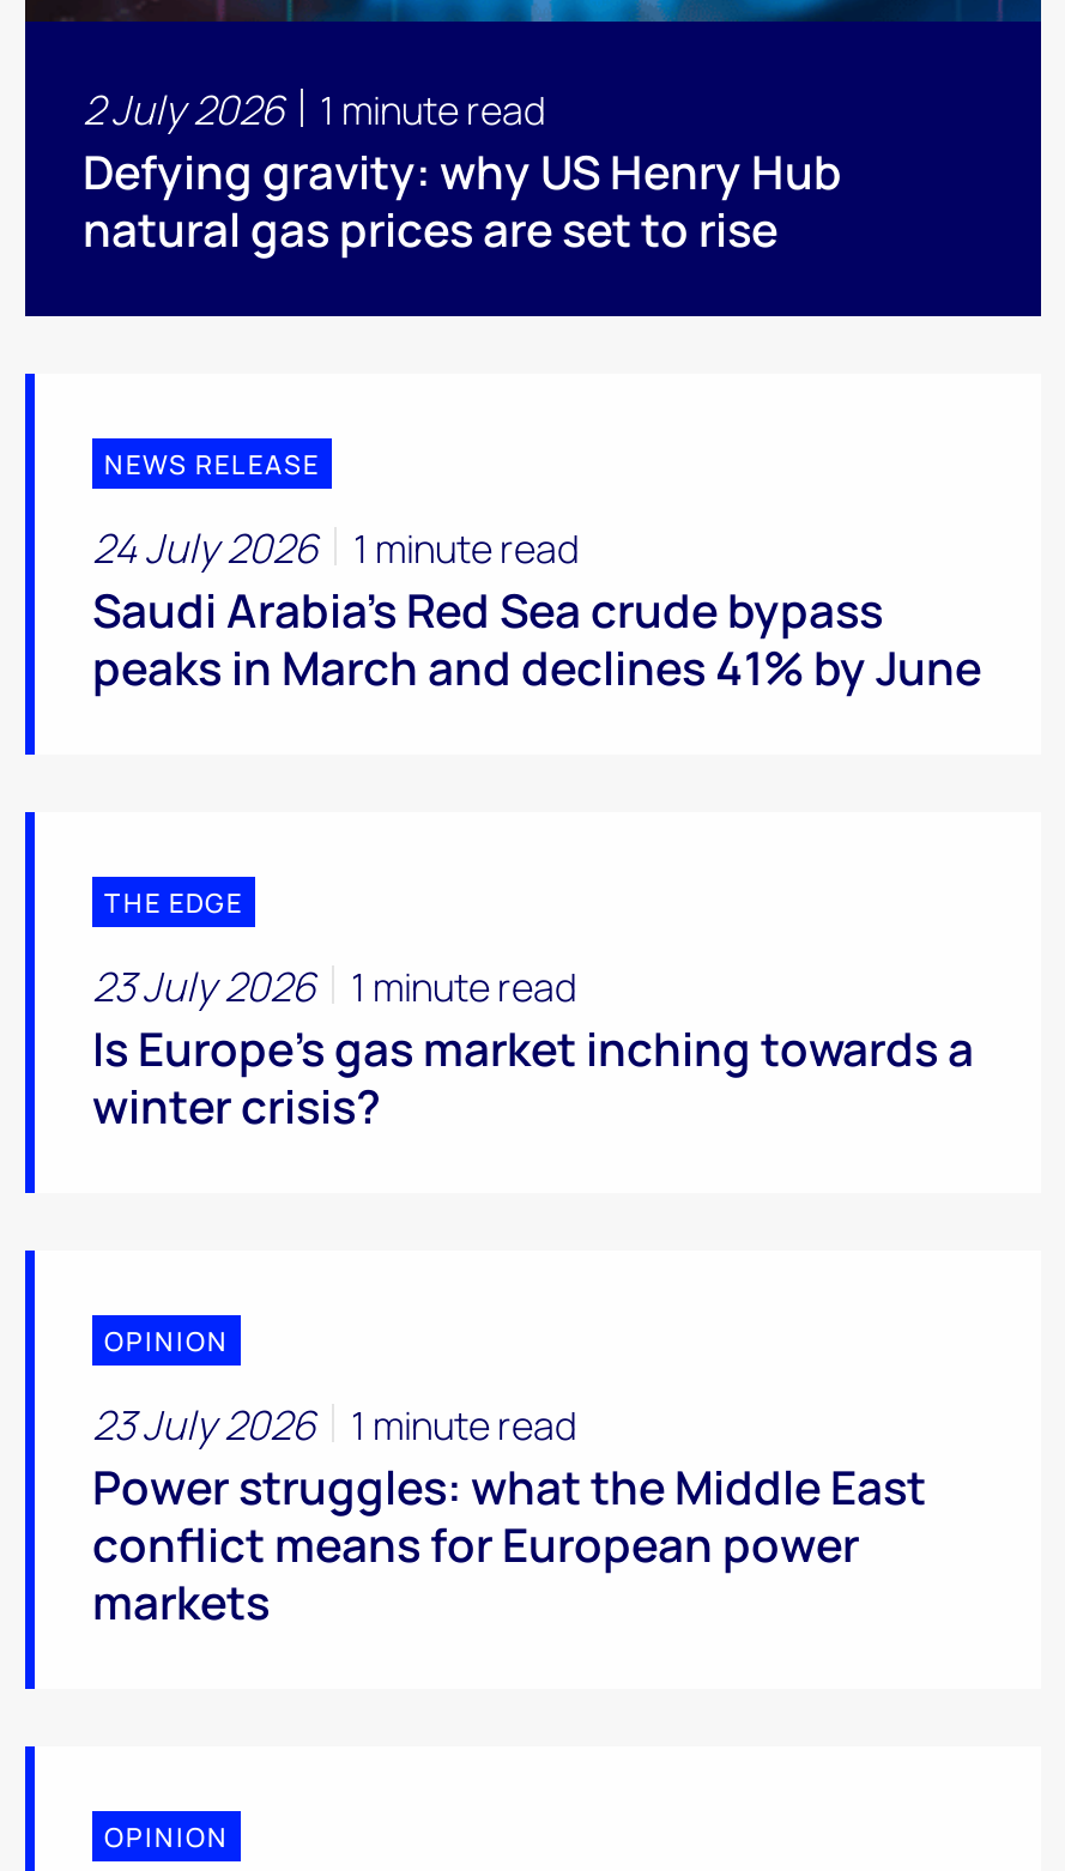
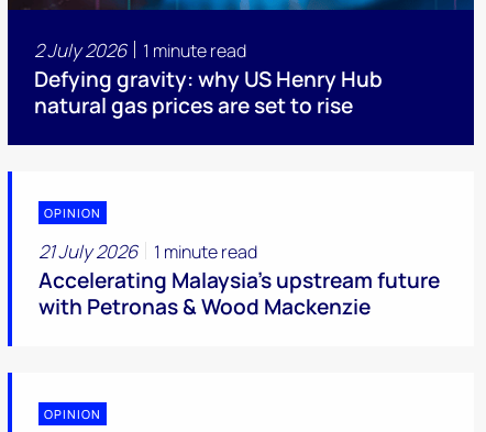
[92,447,981,700] NEWS RELEASE | 24 July 2026 | 1 minute read | Saudi Arabia's Red Sea crude bypass | peaks in March and declines 41% by June -> none
[92,885,974,1139] THE EDGE | 23 July 2026 | 1 minute read | Is Europe’s gas market inching towards a | winter crisis? -> none
[92,1398,576,1453] 23 July 2026 1 minute read -> [38,239,257,264] 21 July 2026 1 minute read
[92,1458,926,1635] Power struggles: what the Middle East | conflict means for European power | markets -> [38,266,440,321] Accelerating Malaysia’s upstream future | with Petronas & Wood Mackenzie

